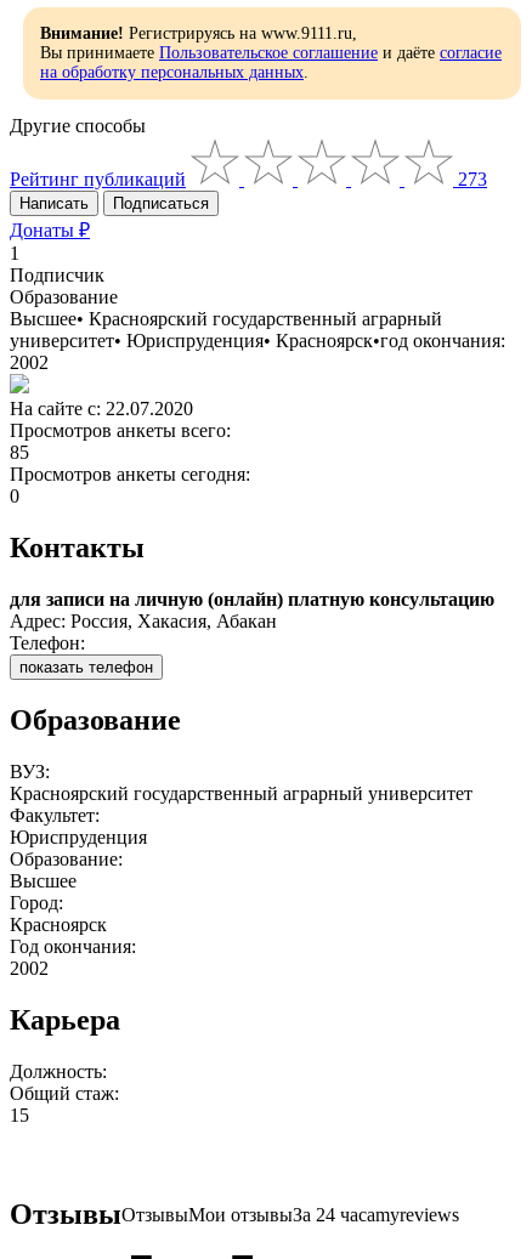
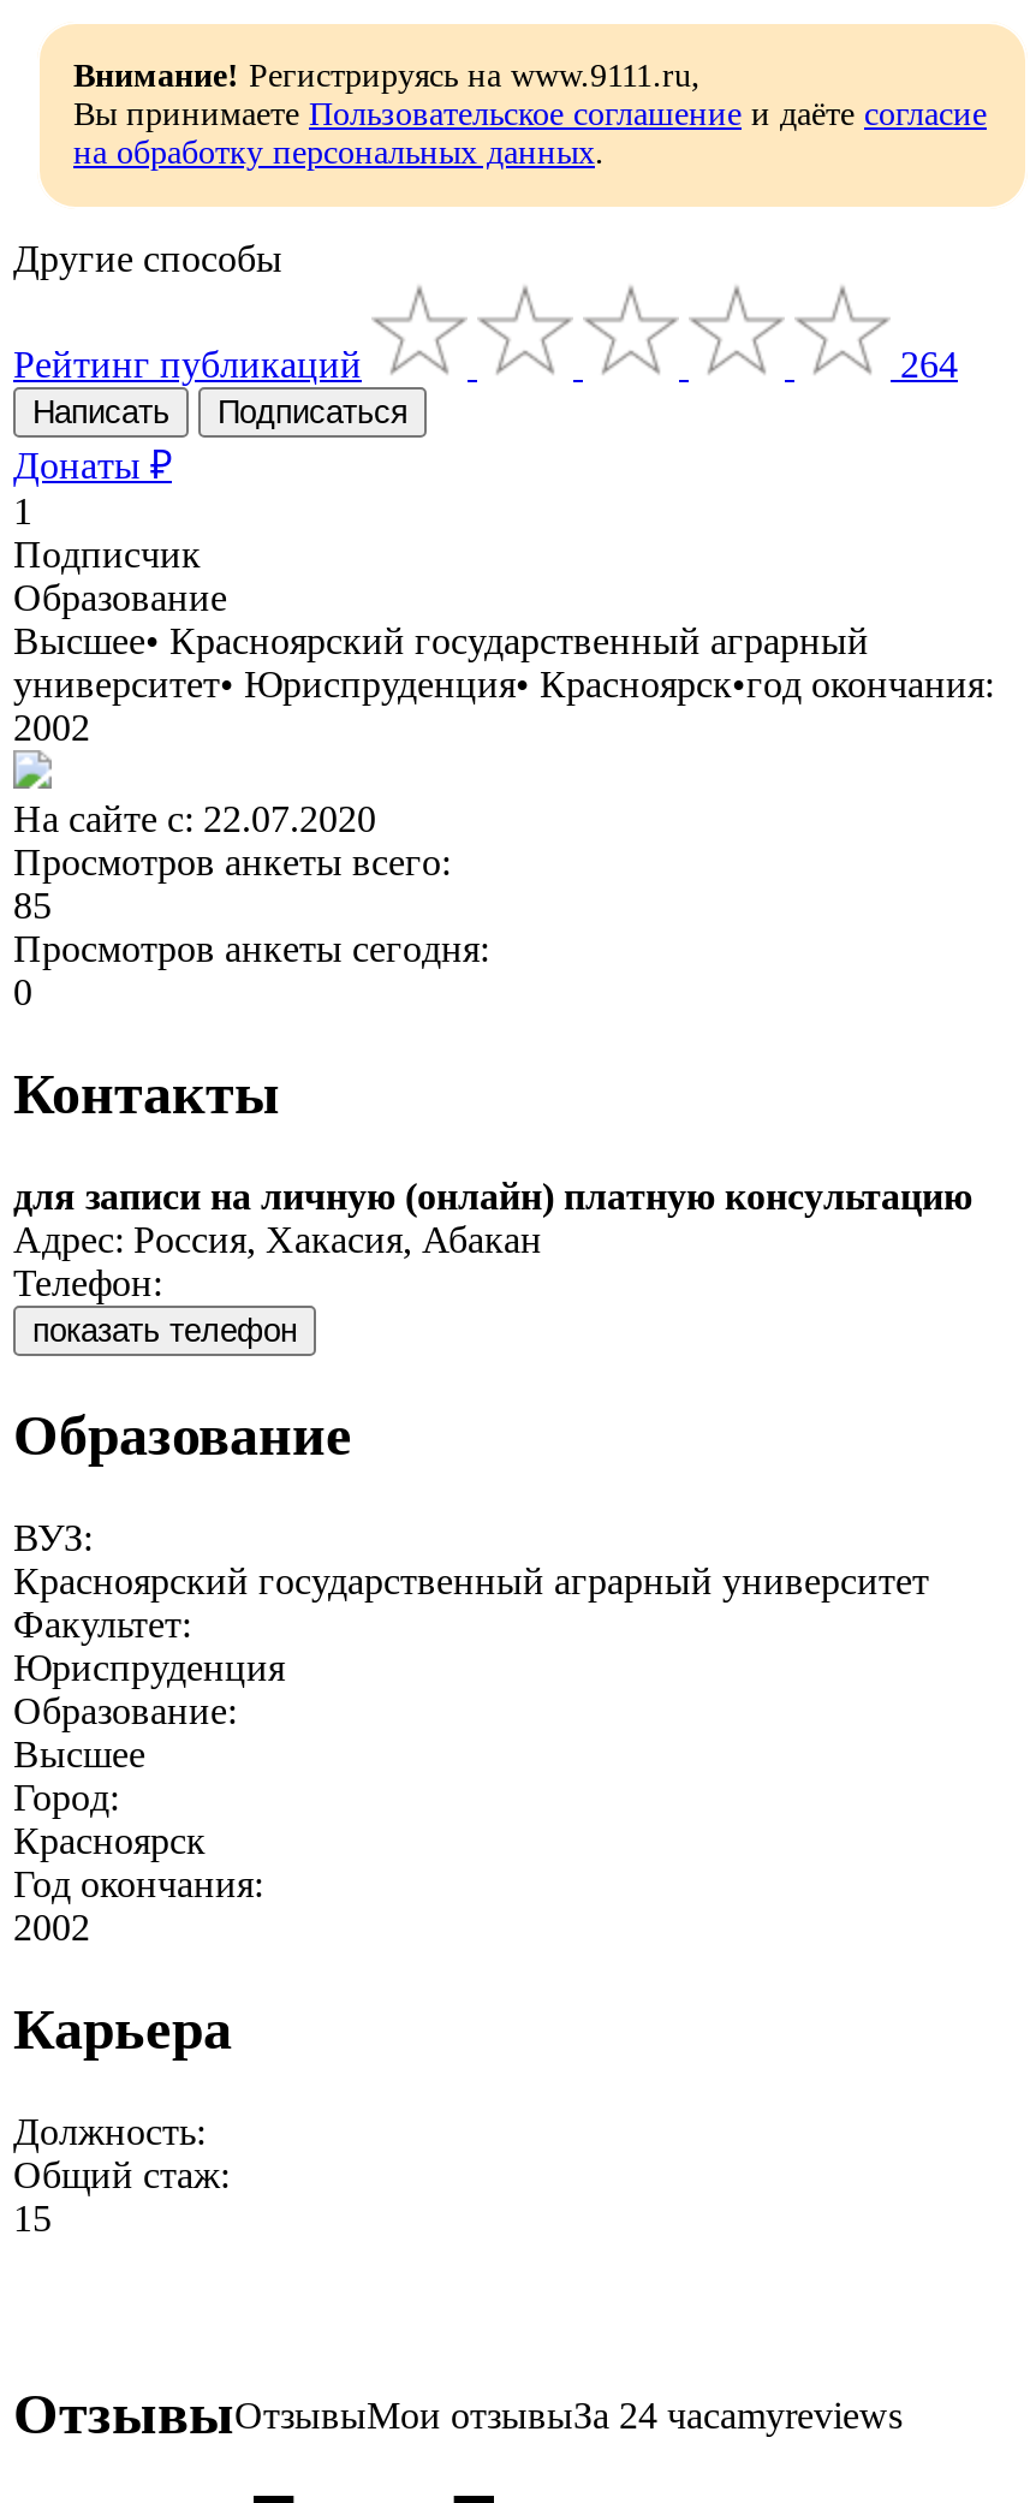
[458,169,487,190] 273 -> [900,344,958,385] 264

